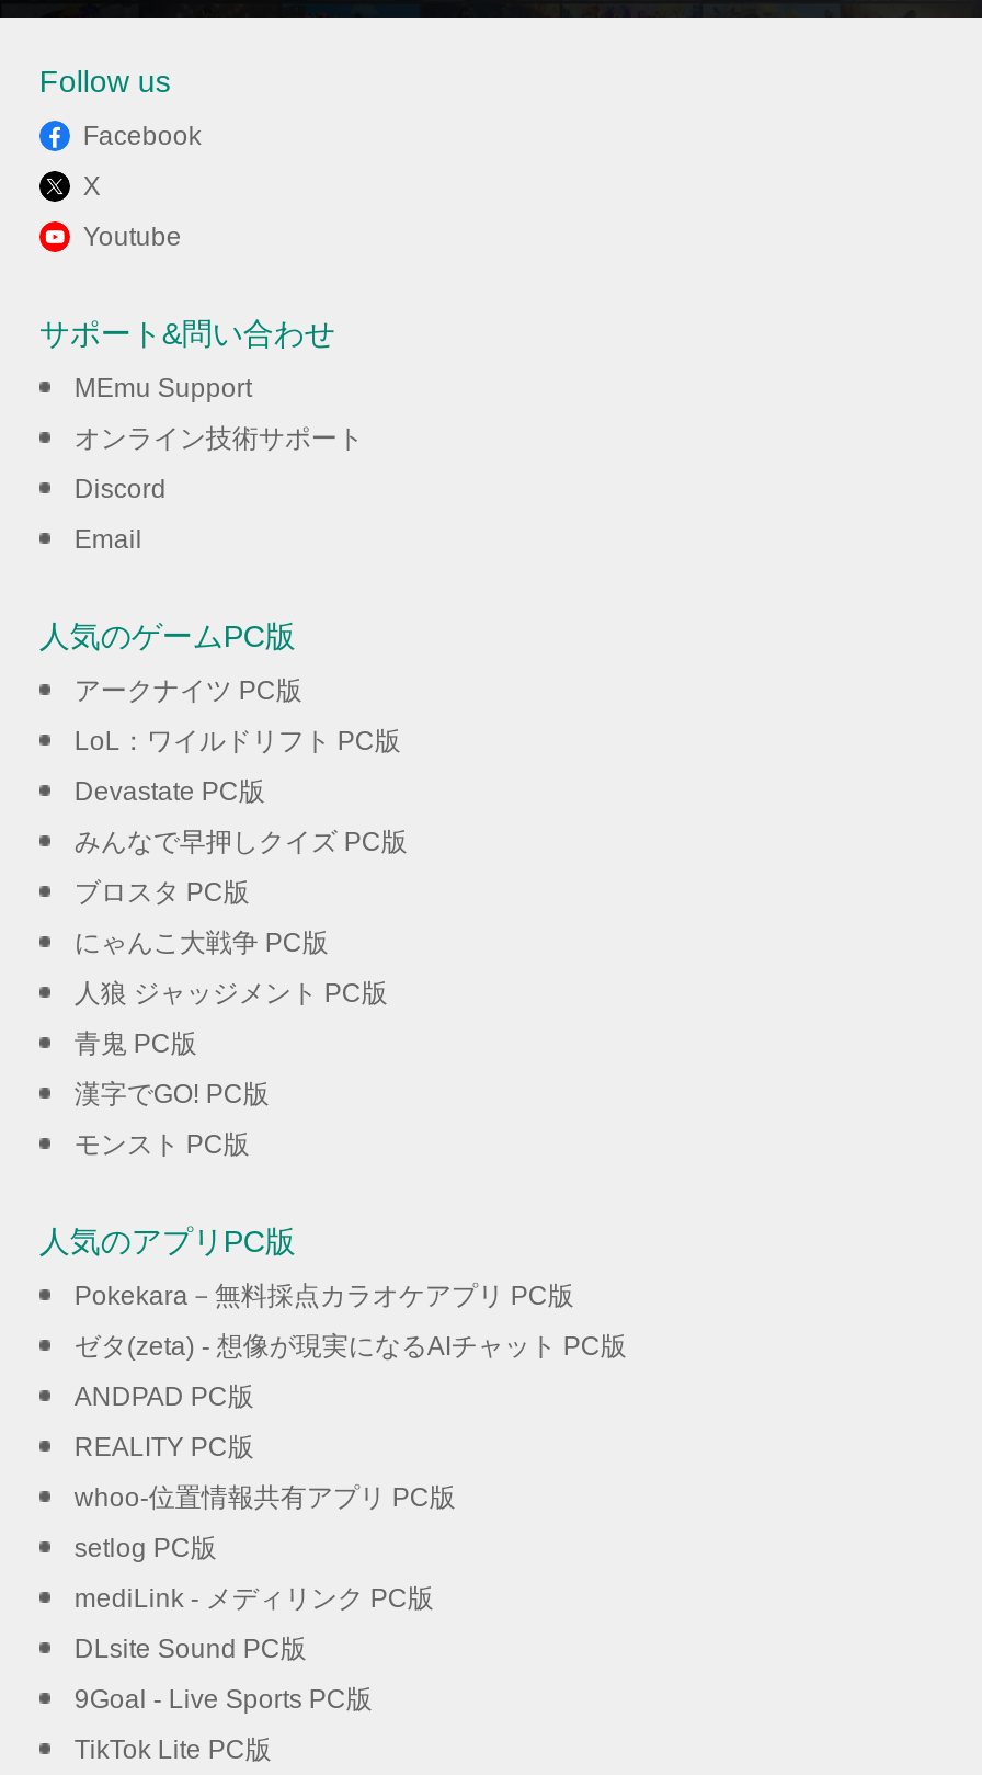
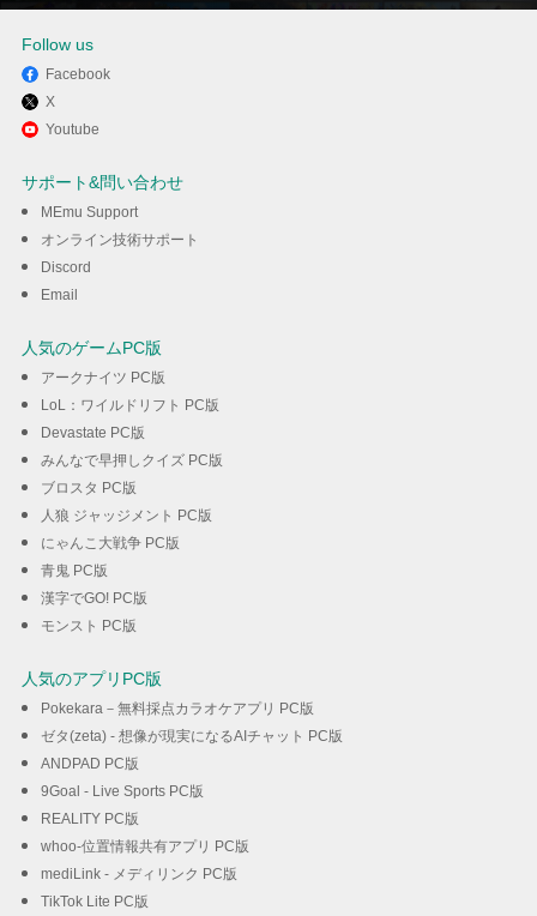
moved [74,928,329,959] -> [41,535,180,552]: にゃんこ大戦争 PC版
moved [74,1433,456,1514] -> [41,811,249,855]: REALITY PC版 | whoo-位置情報共有アプリ PC版
[74,1534,217,1564] setlog PC版 -> none
[74,1634,307,1665] DLsite Sound PC版 -> none
moved [74,1685,372,1716] -> [41,783,204,800]: 9Goal - Live Sports PC版

